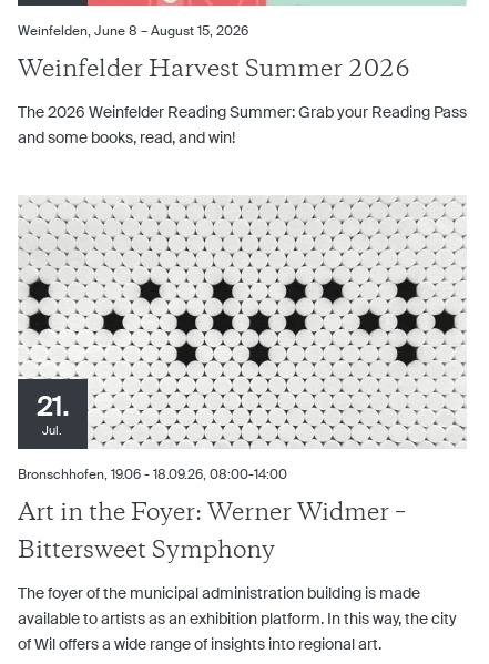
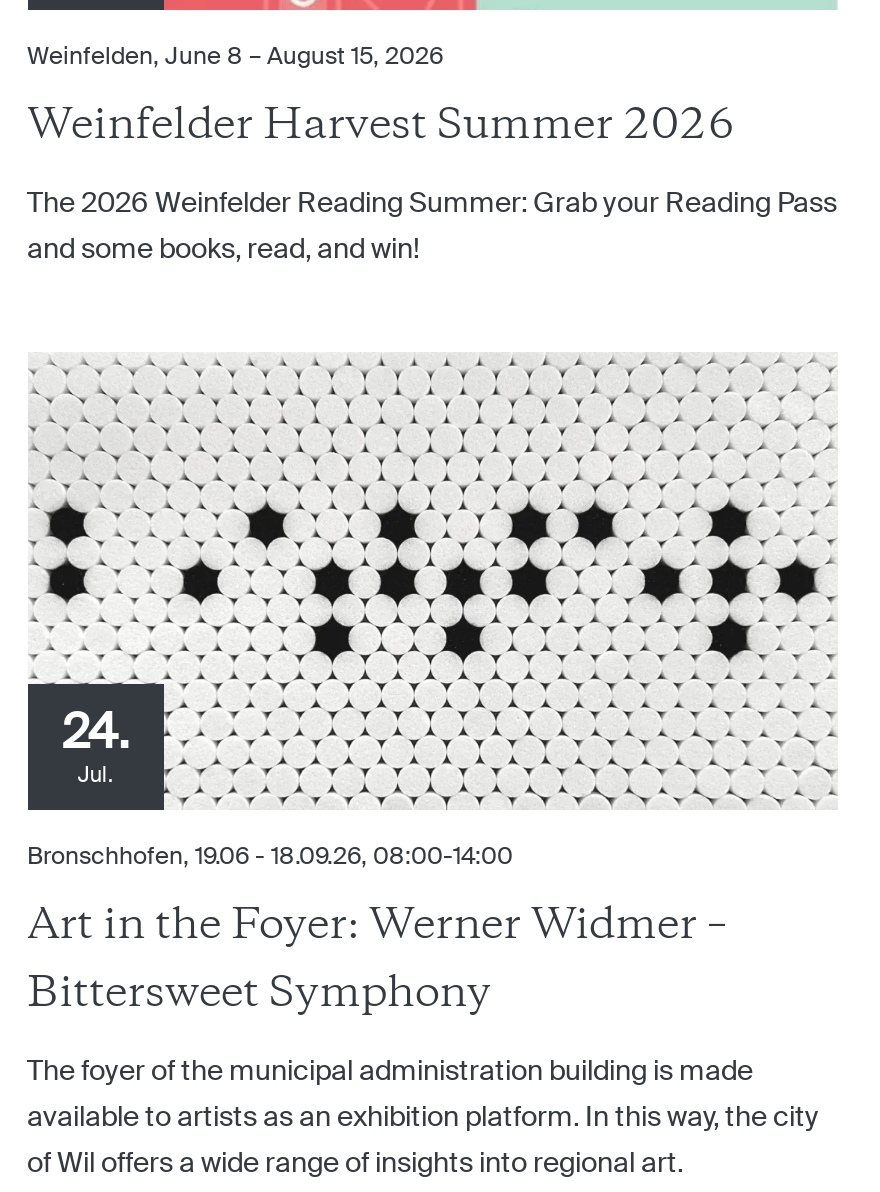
[36,389,69,423] 21. -> [62,700,130,762] 24.

